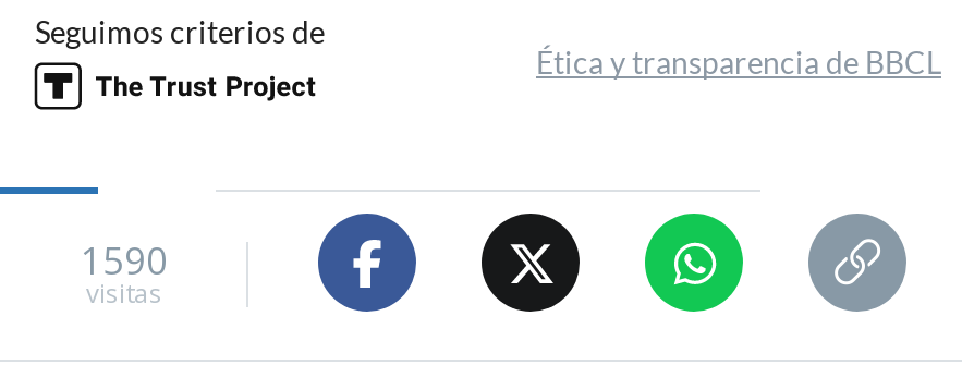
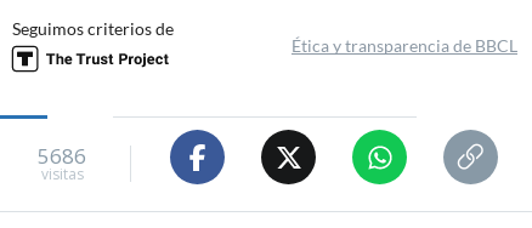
[81,235,168,285] 1590 -> [38,142,86,170] 5686

